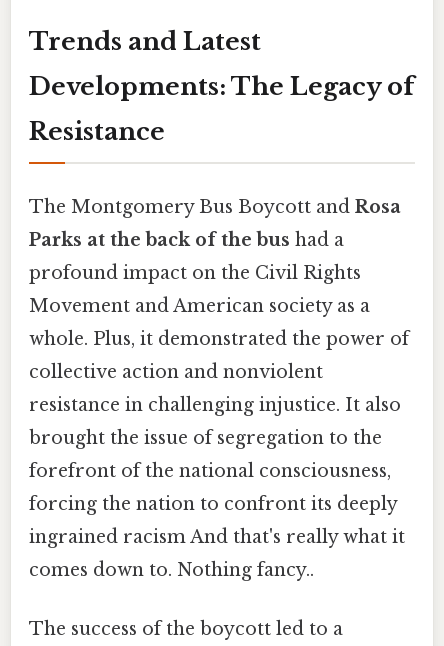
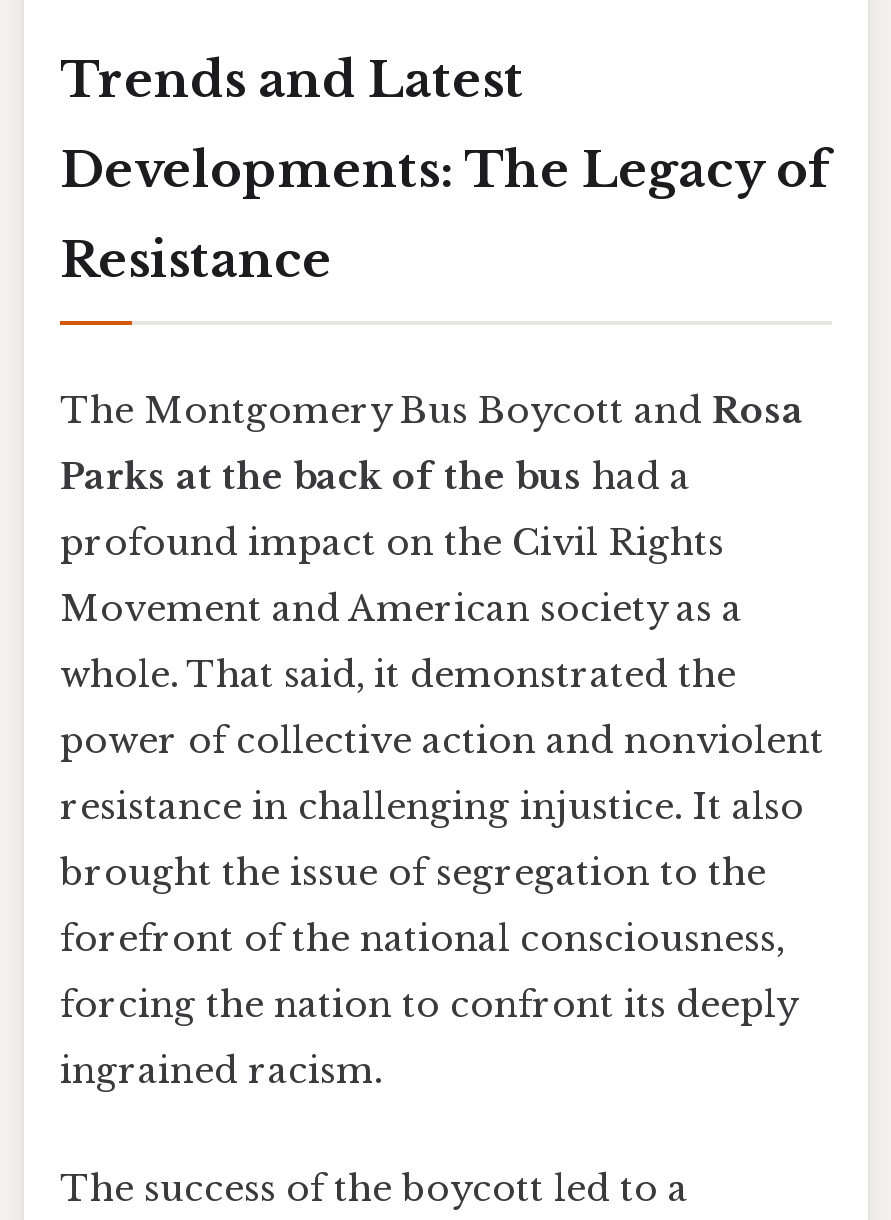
[29,328,409,350] whole. Plus, it demonstrated the power of -> [60,652,736,696] whole. That said, it demonstrated the
[29,361,323,383] collective action and nonviolent -> [60,718,824,762] power of collective action and nonviolent
[29,526,405,581] ingrained racism And that's really what it | comes down to. Nothing fancy.. -> [60,1048,382,1092] ingrained racism.

